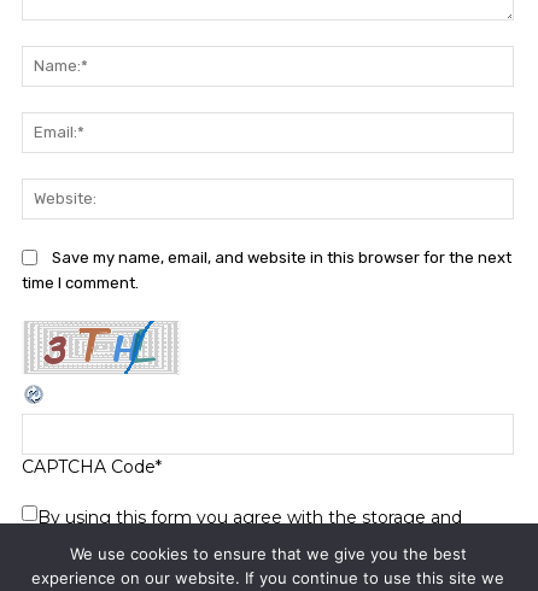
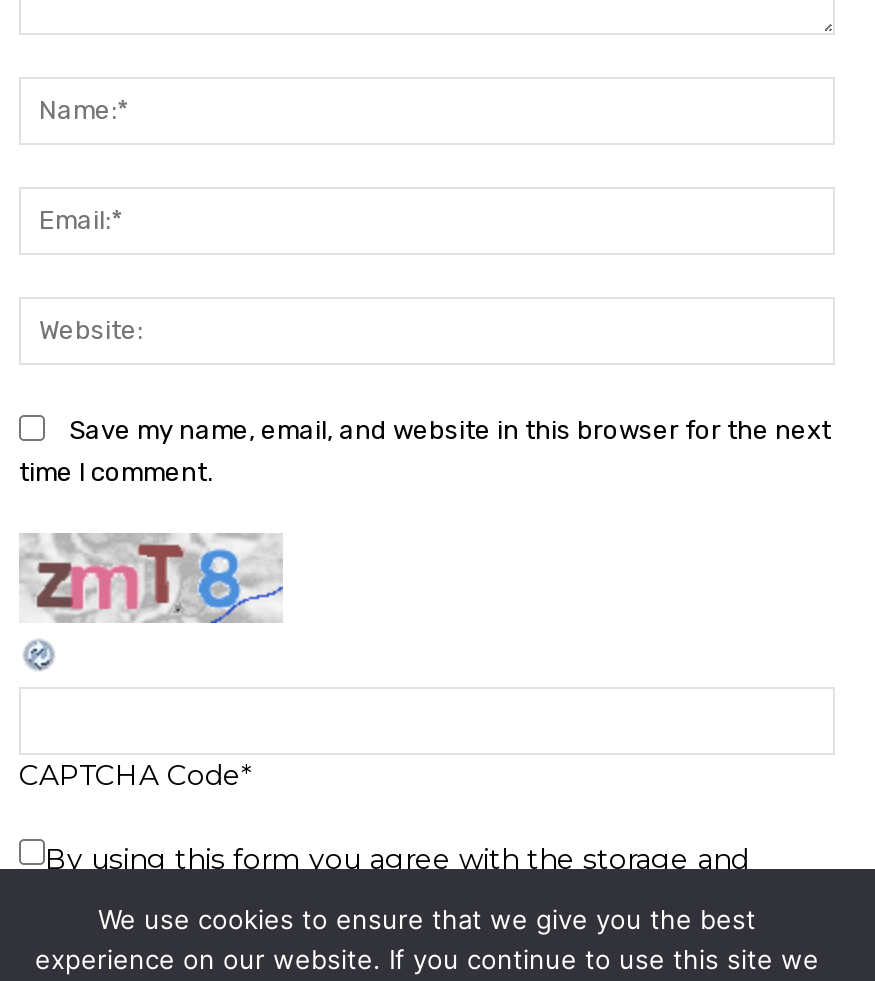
[25,320,180,375] [image] -> [29,533,285,625] [image]

